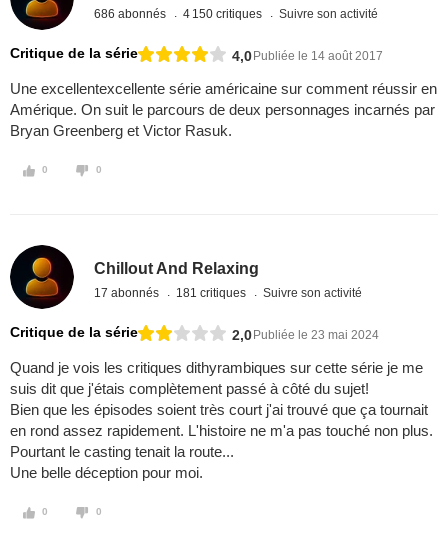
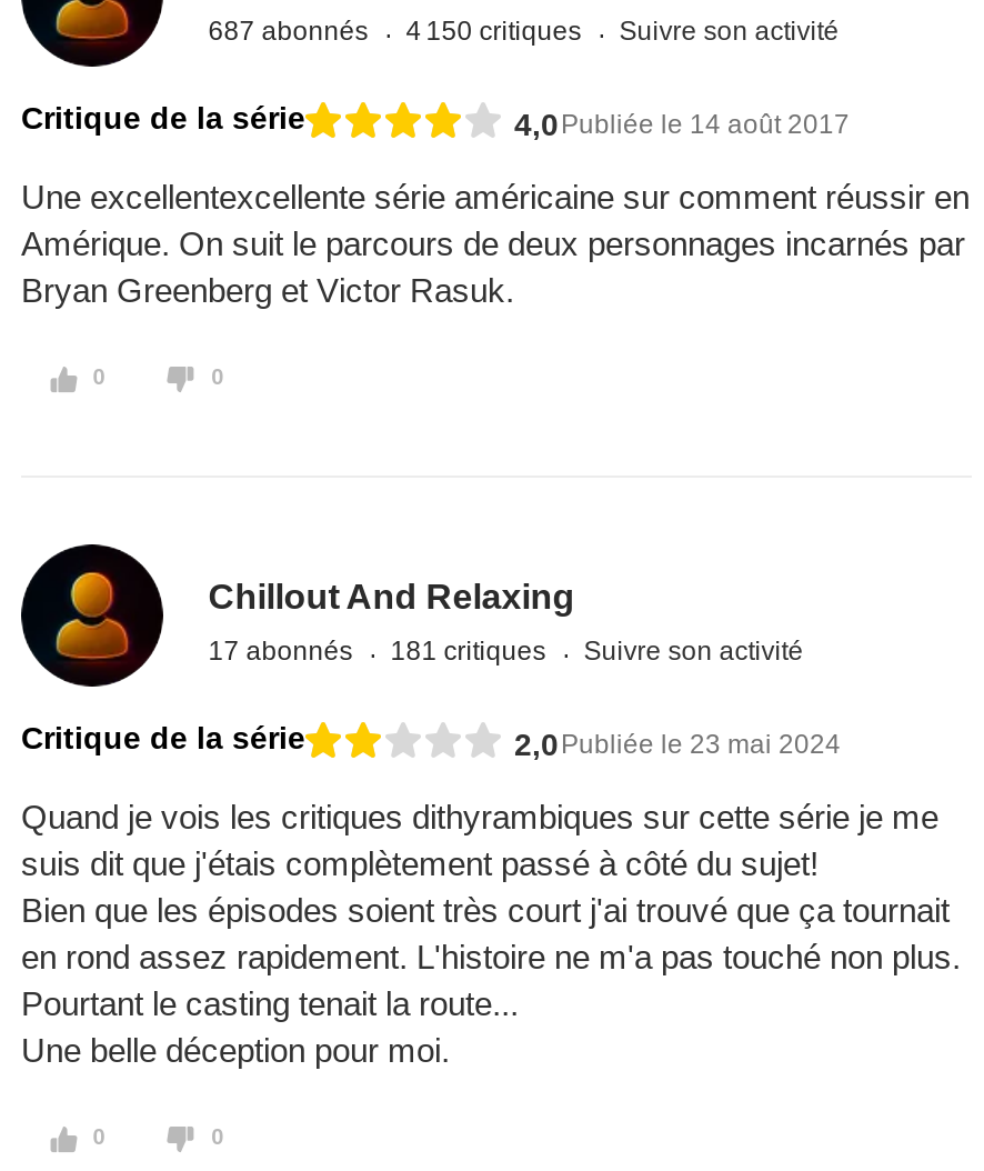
[94,7,378,21] 686 abonnés 4 150 critiques Suivre son activité -> [208,15,839,46] 687 abonnés 4 150 critiques Suivre son activité

